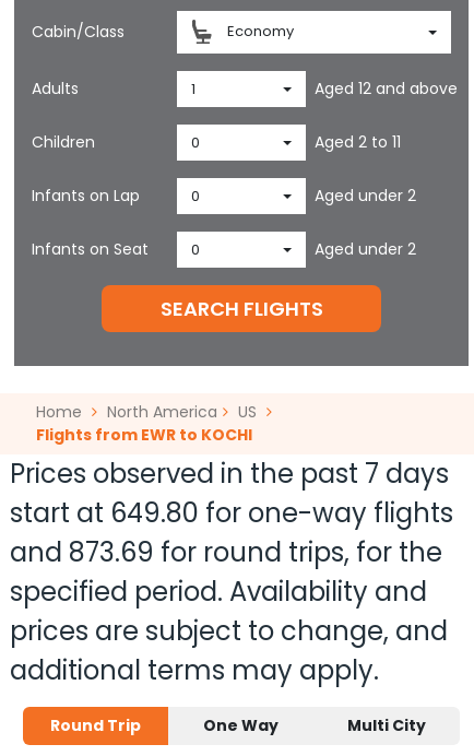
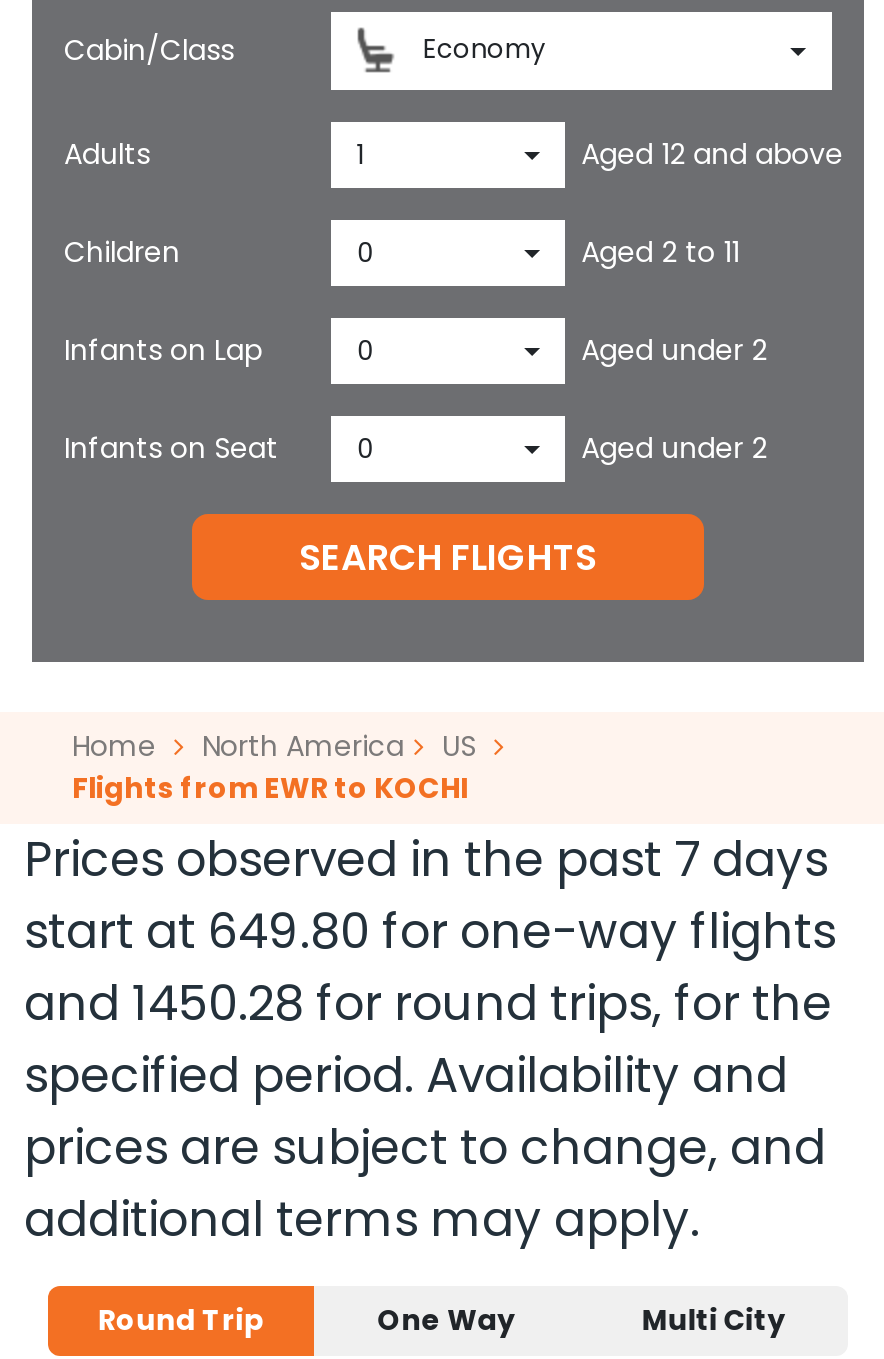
[10,534,442,570] and 873.69 for round trips, for the -> [24,970,832,1036] and 1450.28 for round trips, for the

